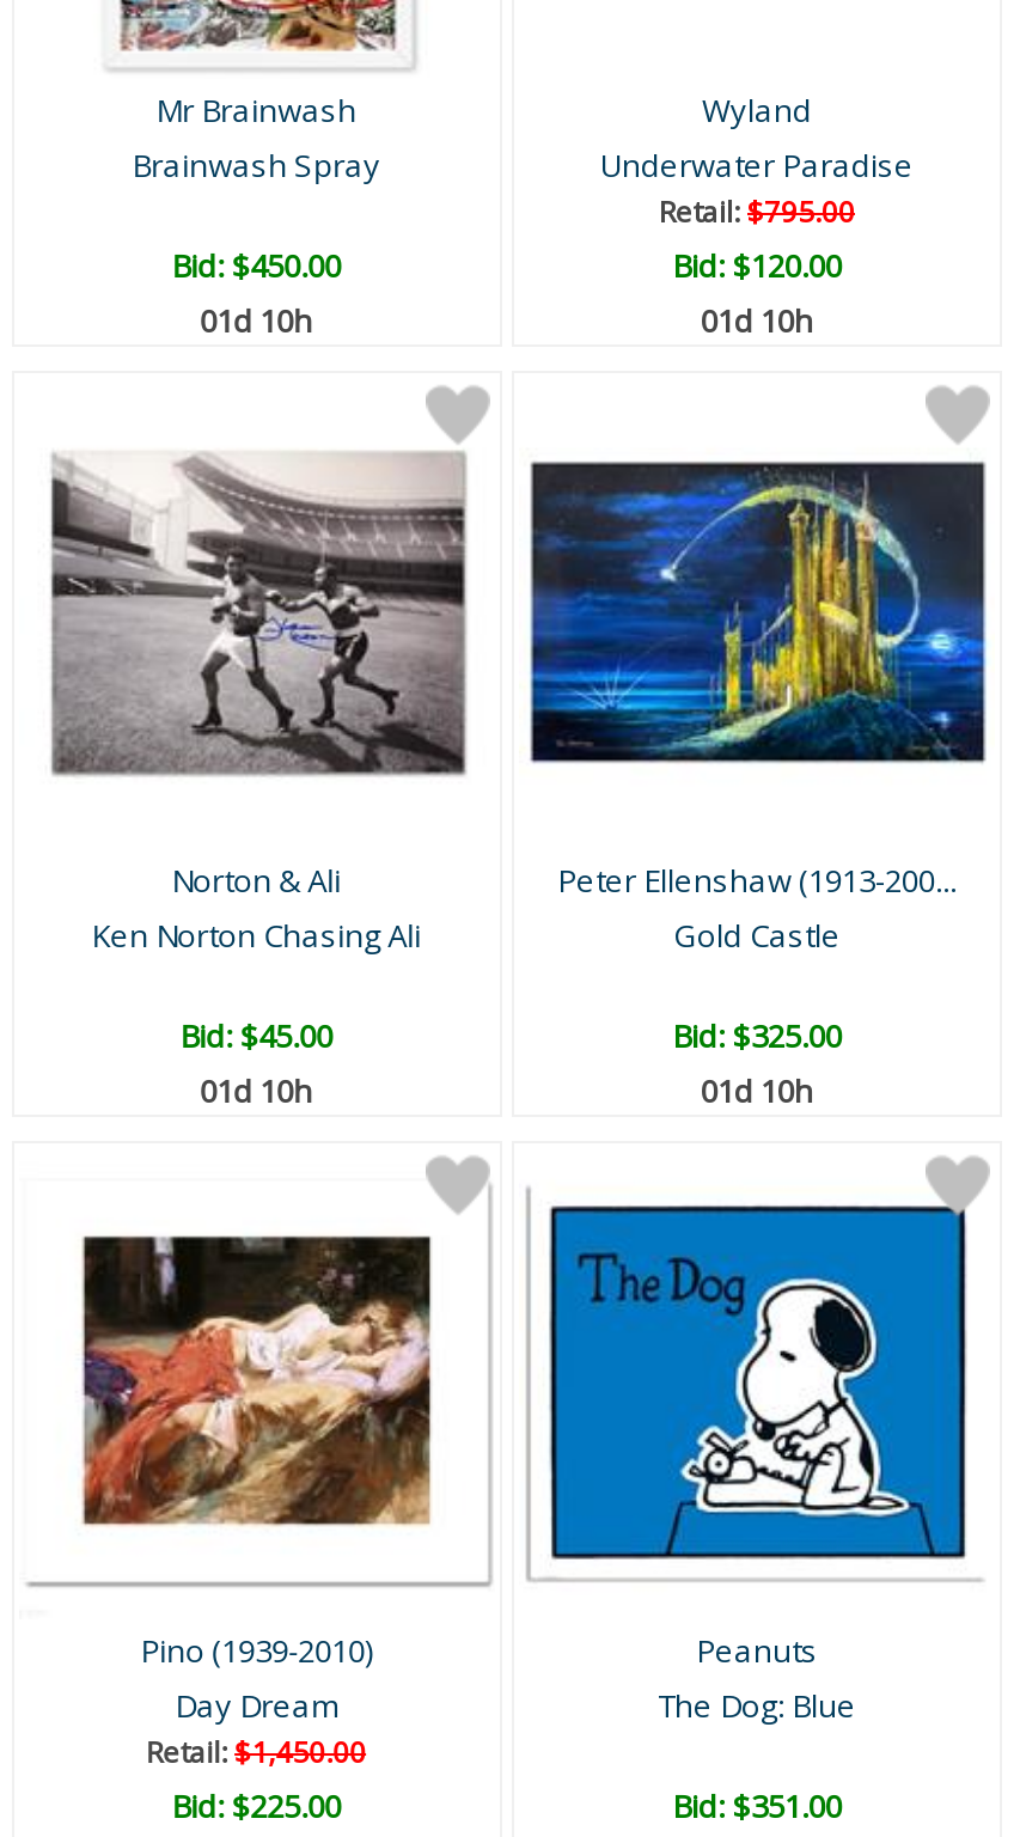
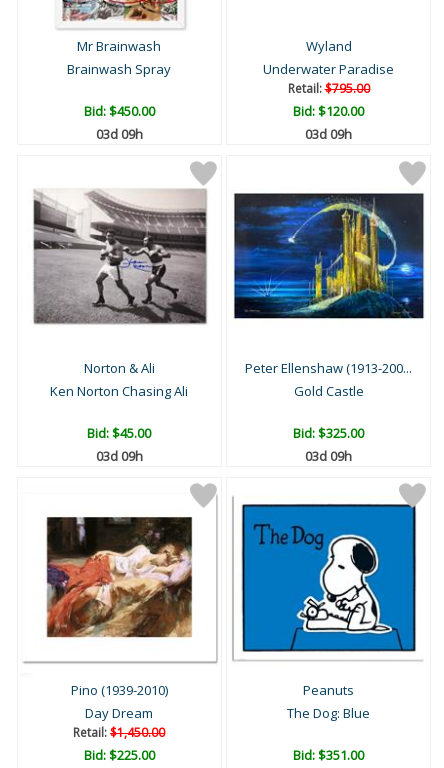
[200,300,312,343] 01d 10h -> [96,125,143,143] 03d 09h
[701,300,813,343] 01d 10h -> [305,125,352,143] 03d 09h
[200,1070,312,1113] 01d 10h -> [96,447,143,465] 03d 09h
[701,1070,813,1113] 01d 10h -> [305,447,352,465] 03d 09h

